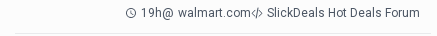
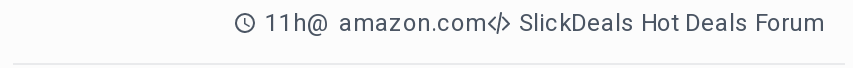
[141,6,420,20] 19h@ walmart.com SlickDeals Hot Deals Forum -> [265,9,825,37] 11h@ amazon.com SlickDeals Hot Deals Forum

